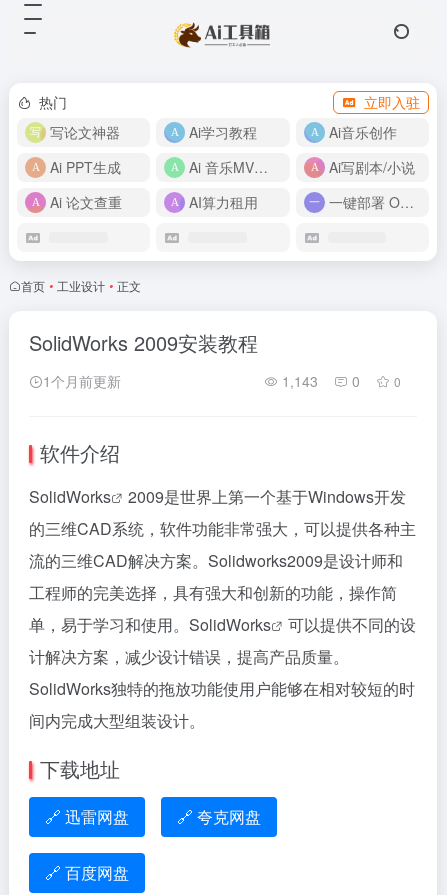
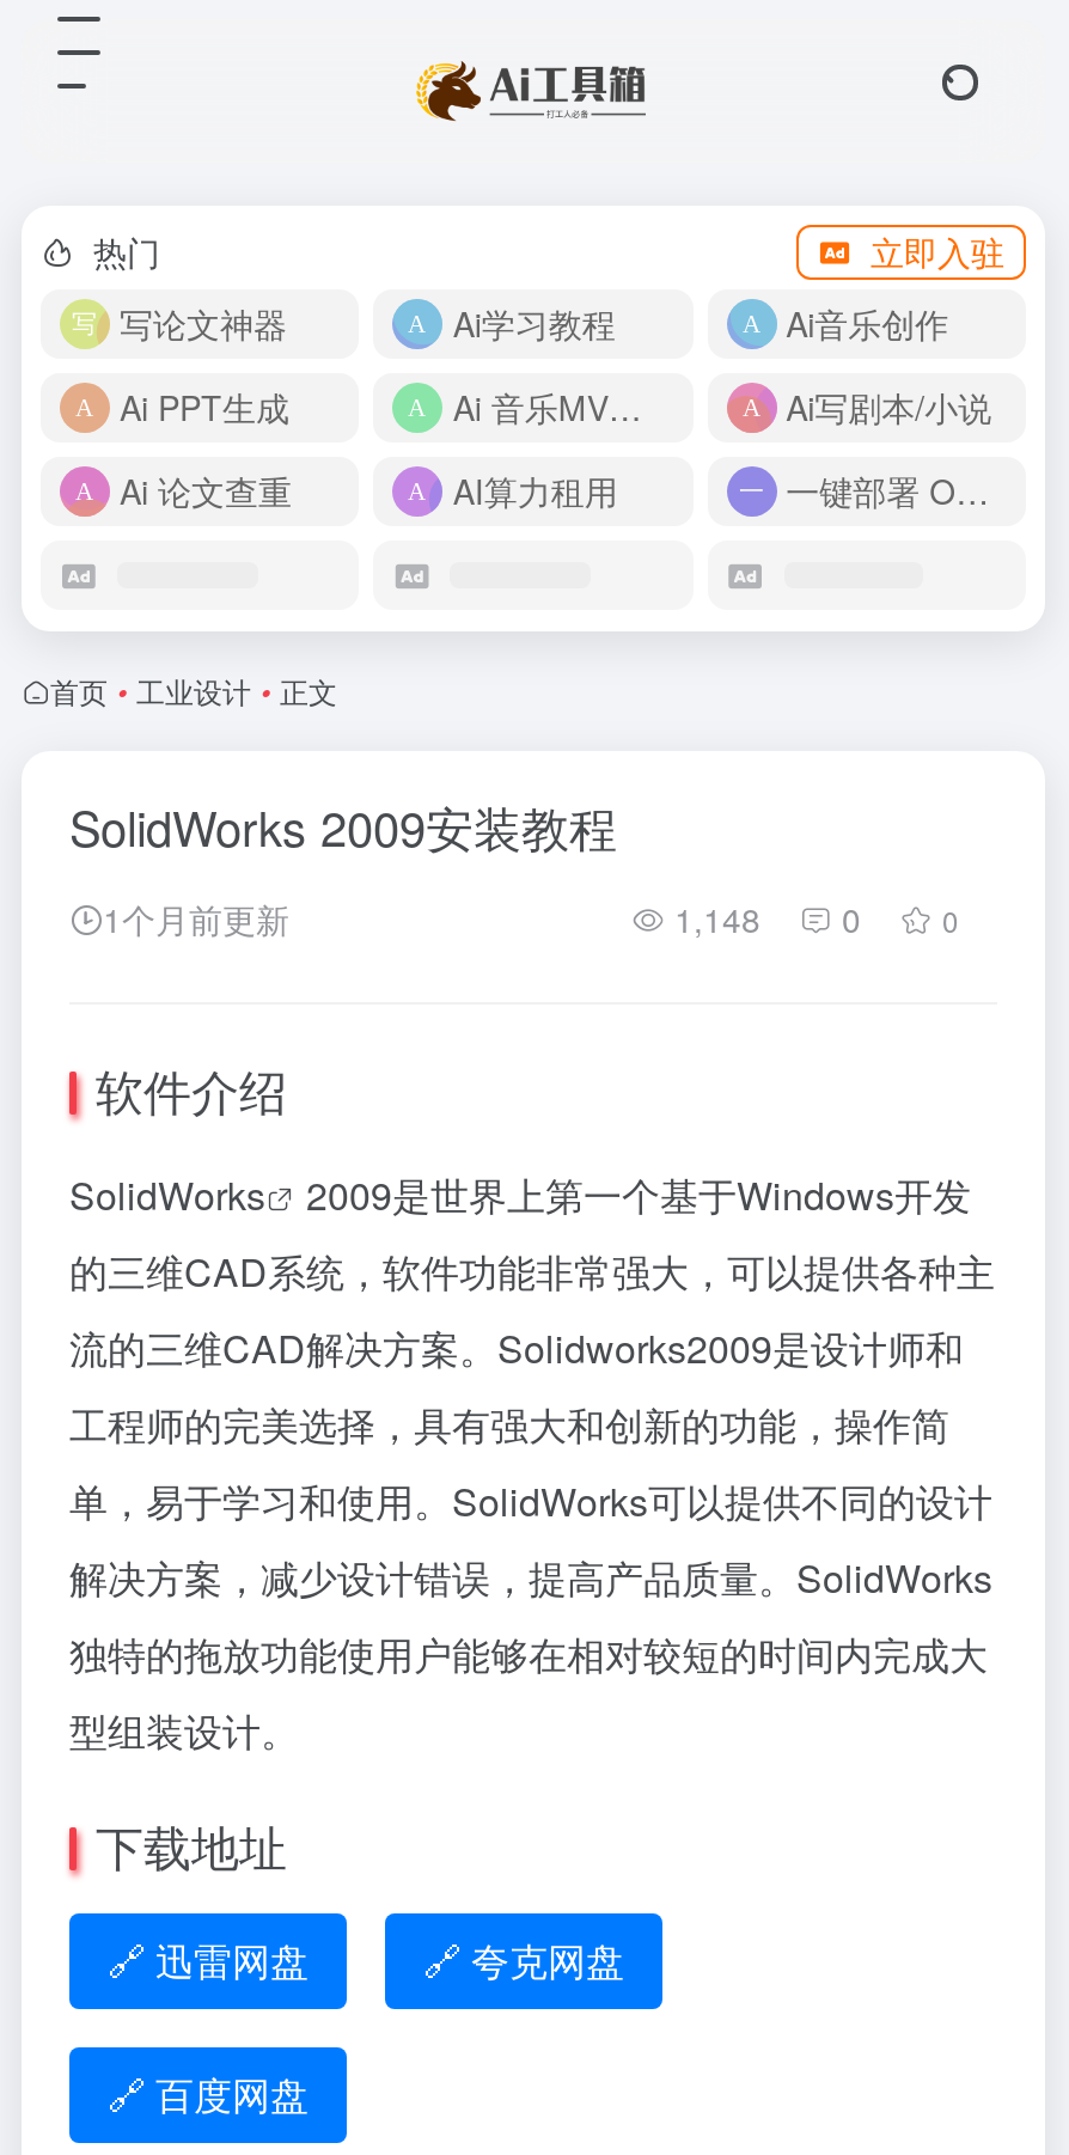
[278,371,401,391] 1,143 0 0 -> [665,895,959,942] 1,148 0 0

